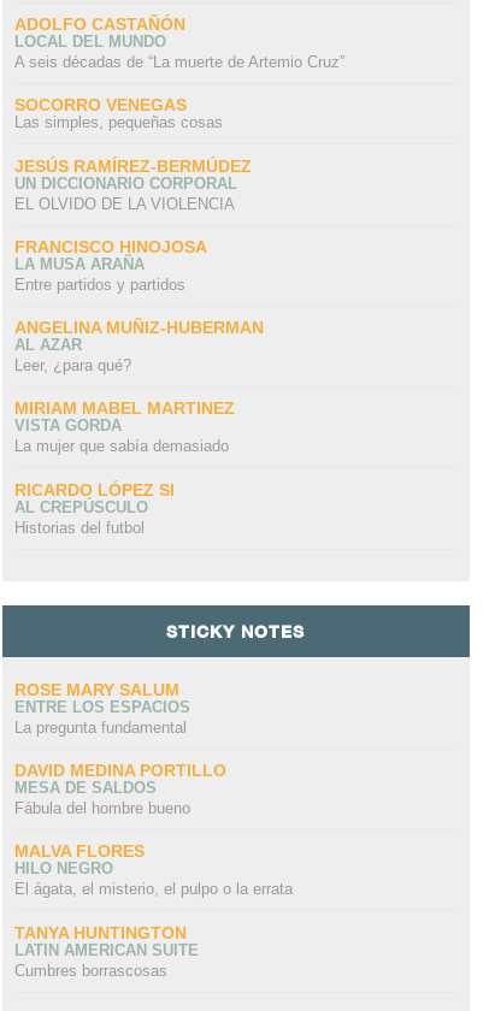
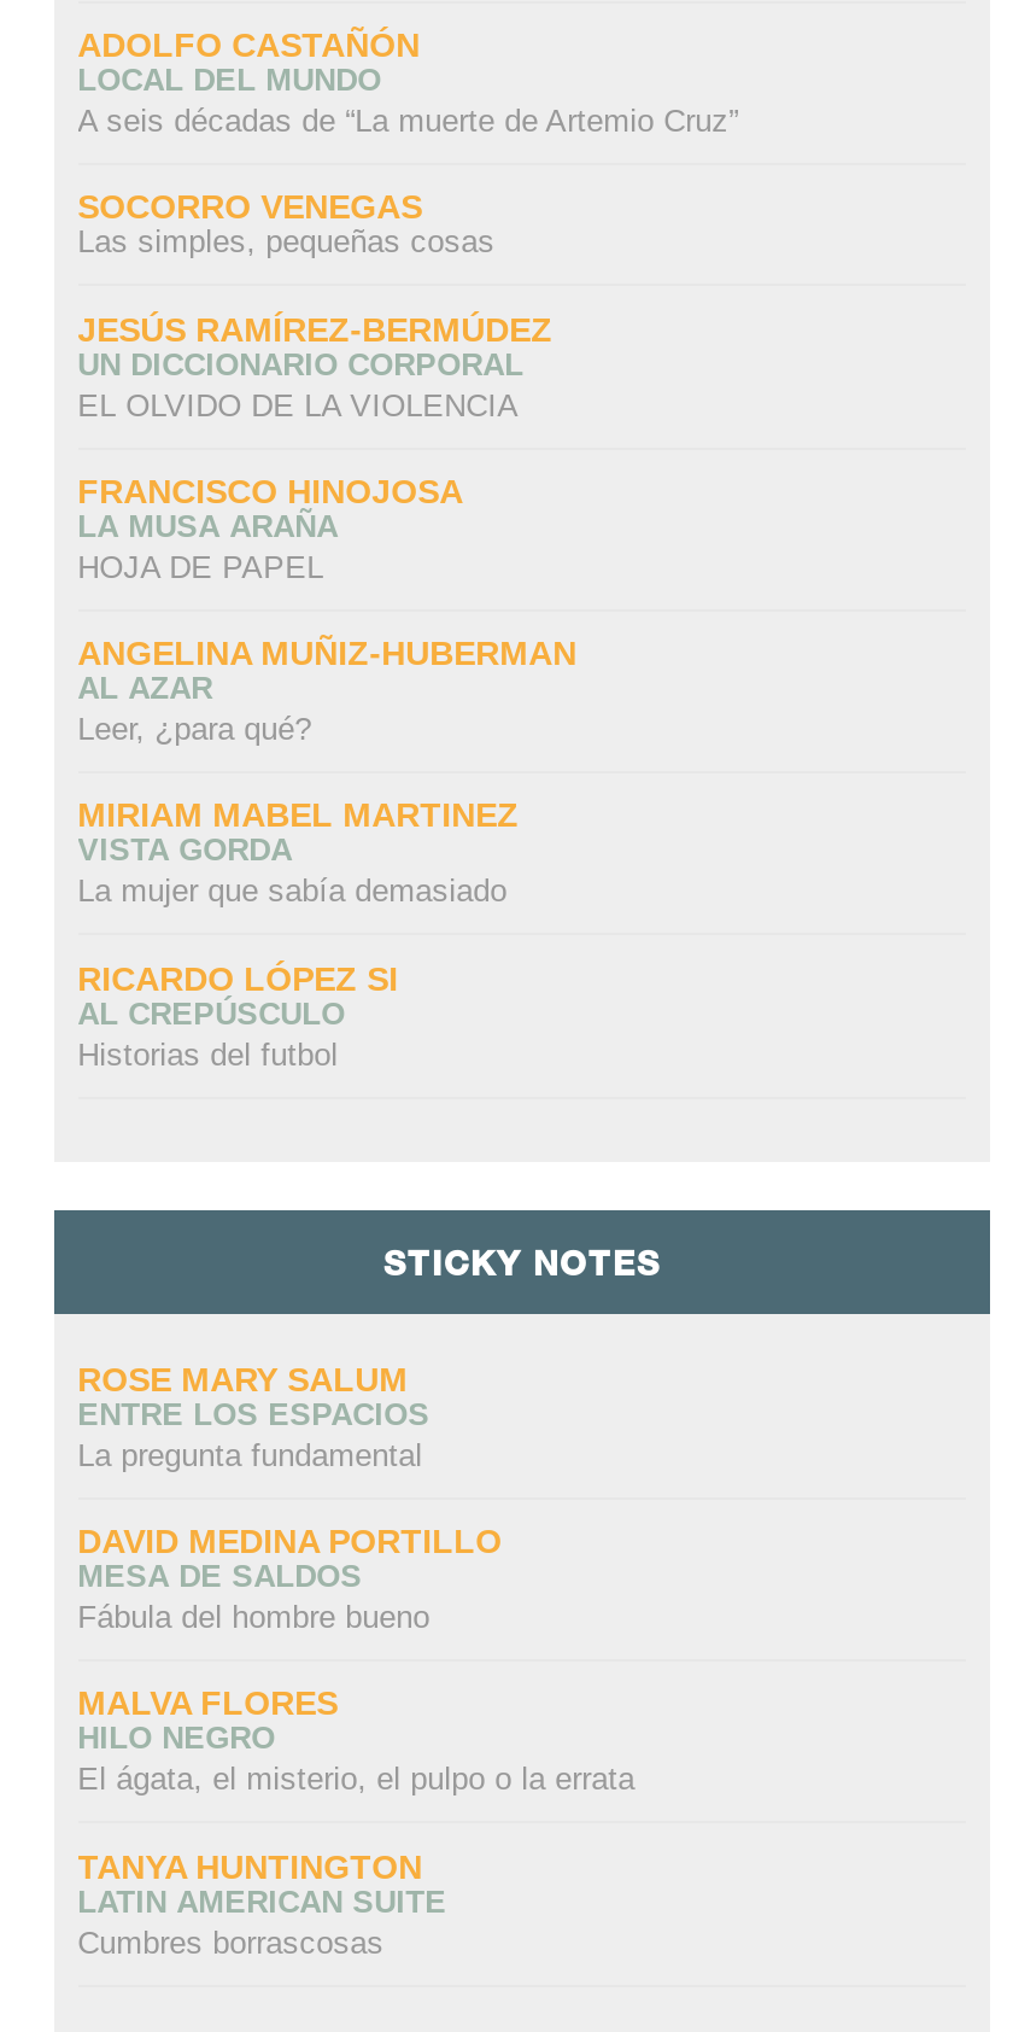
[14,275,185,293] Entre partidos y partidos -> [77,549,323,585] HOJA DE PAPEL

